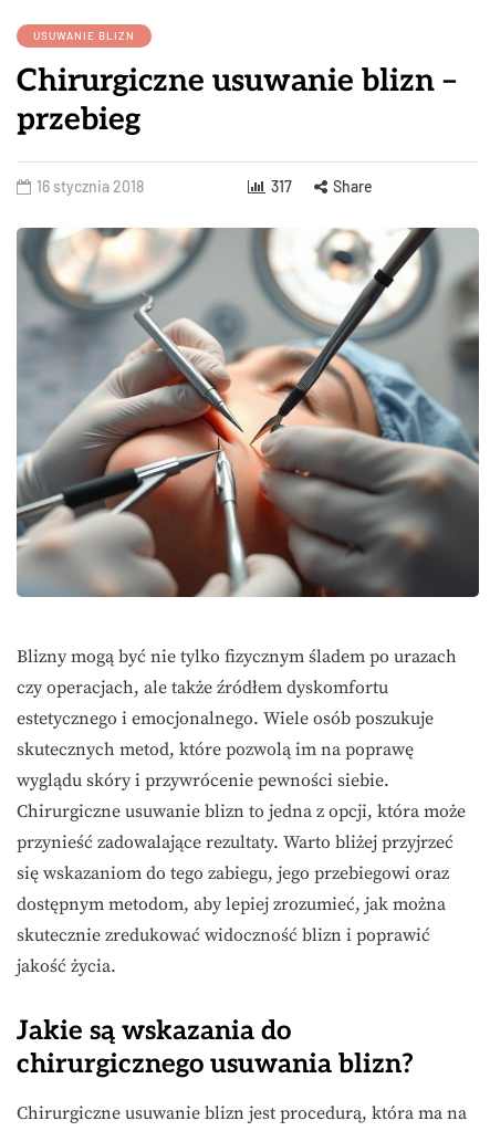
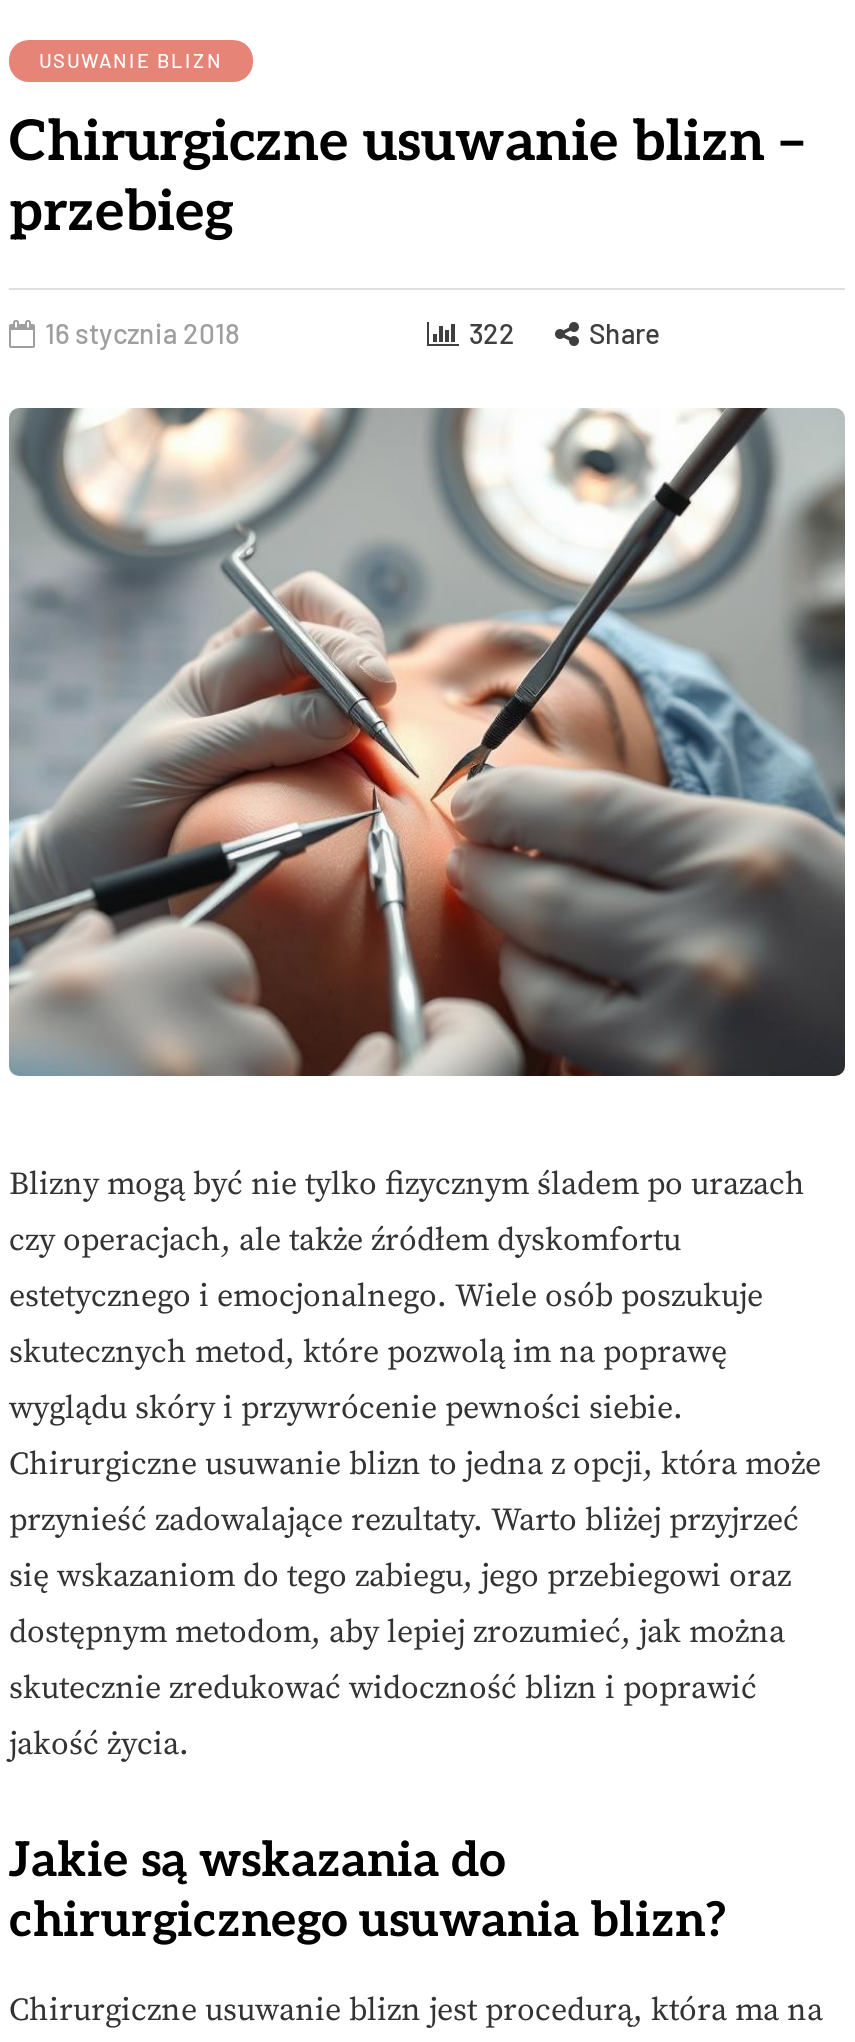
[271,177,292,196] 317 -> [469,316,515,350] 322

